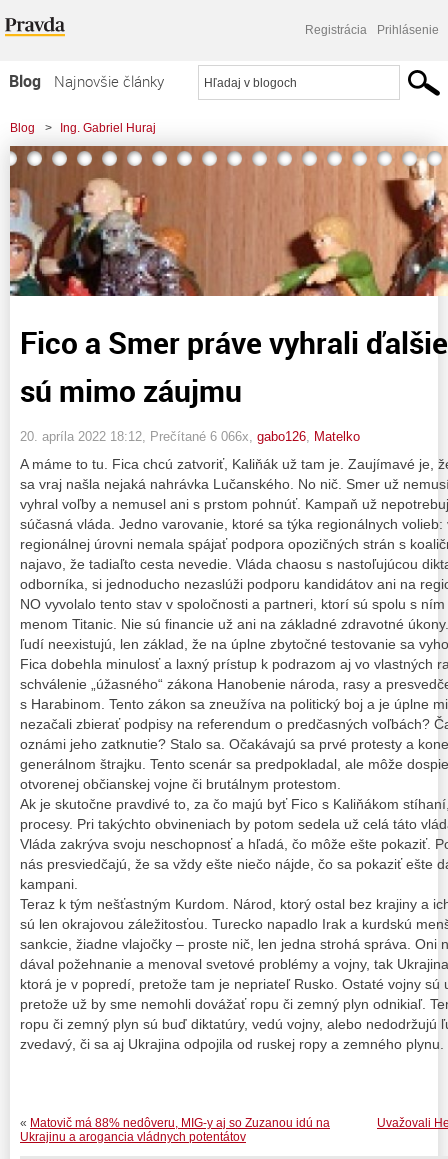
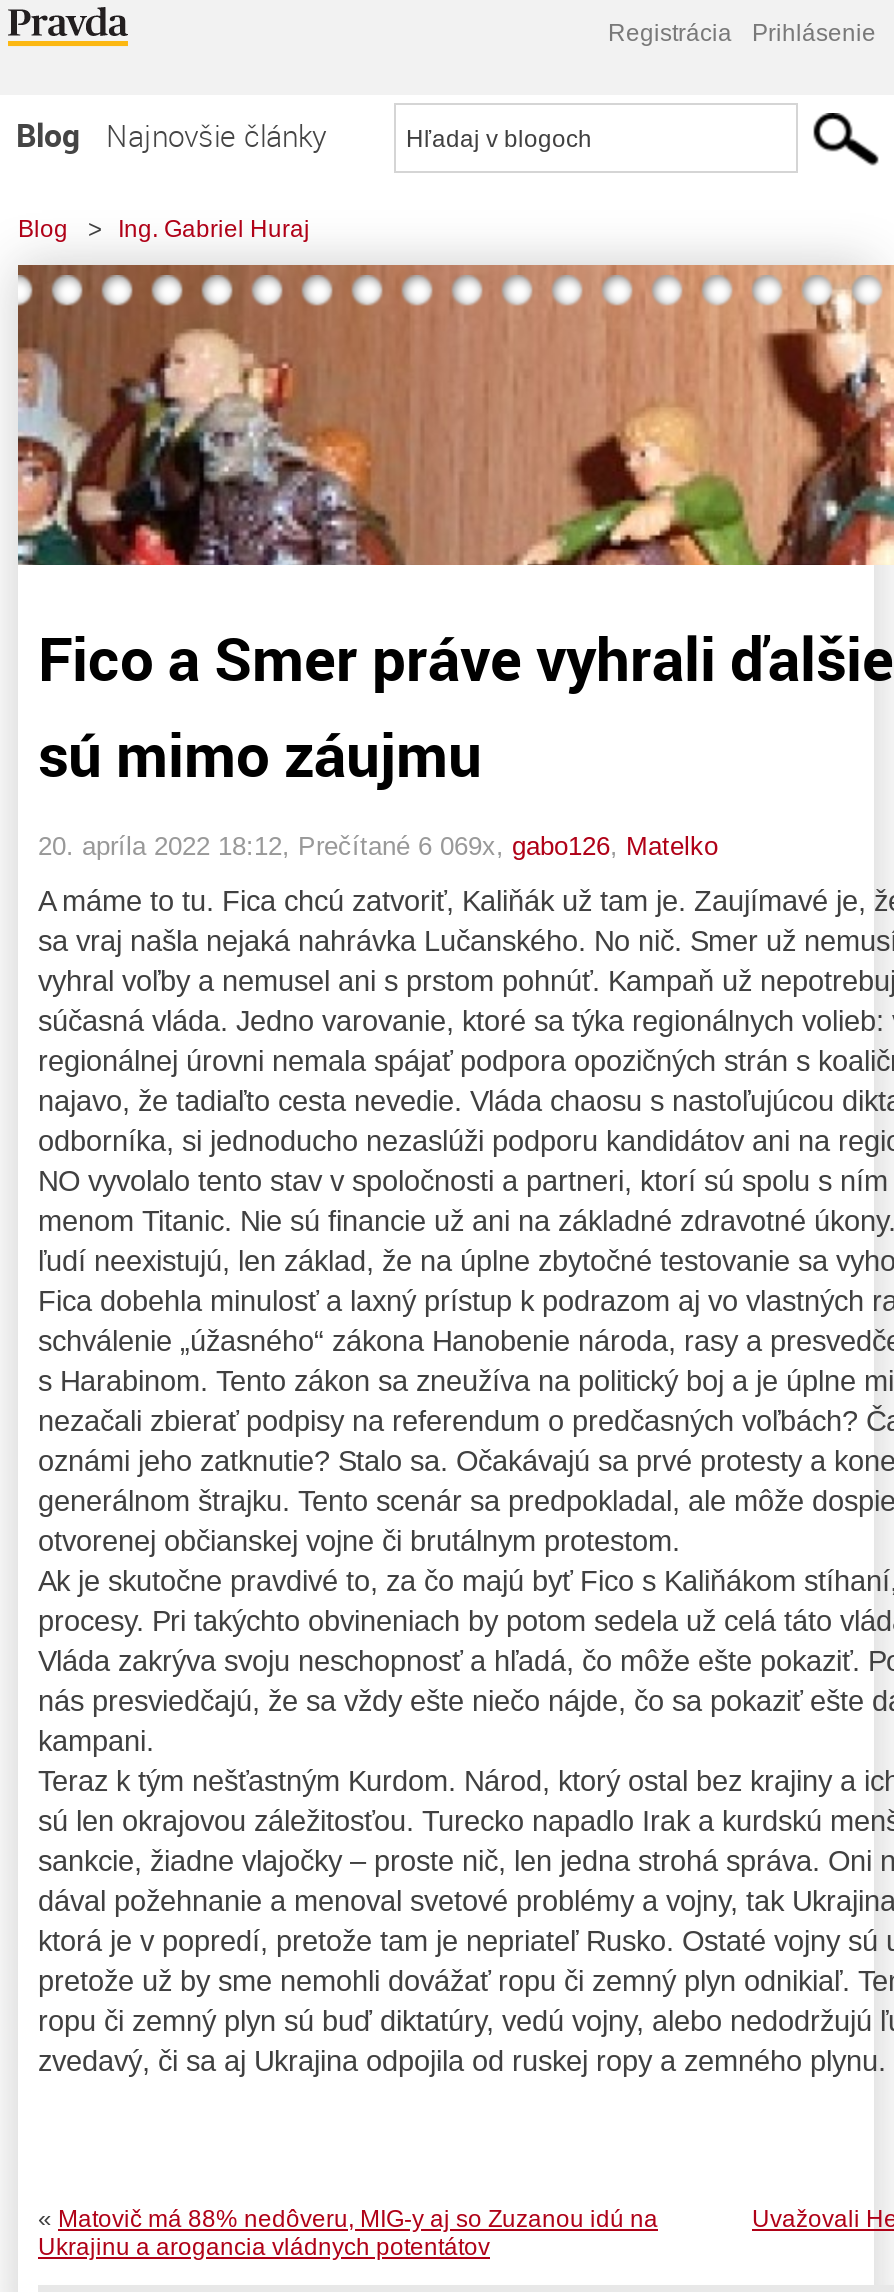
[20,428,360,443] 20. apríla 2022 18:12, Prečítané 6 066x, gabo126, Matelko -> [38,830,718,860] 20. apríla 2022 18:12, Prečítané 6 069x, gabo126, Matelko

